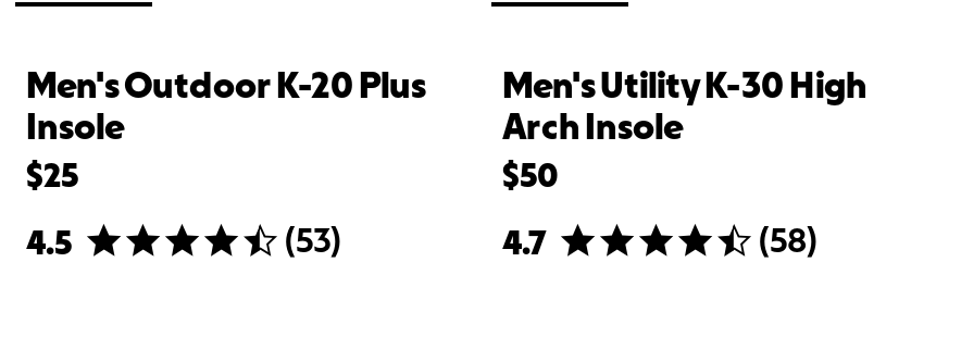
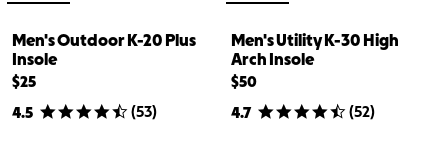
[759,228,818,258] (58) -> [349,106,375,120] (52)

